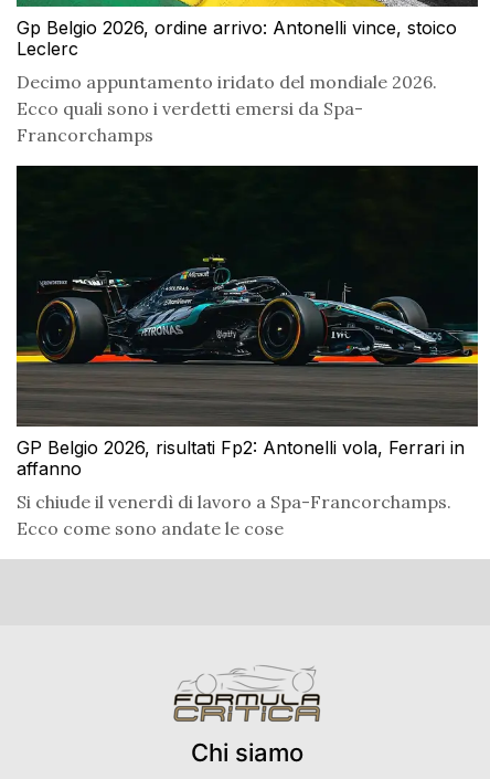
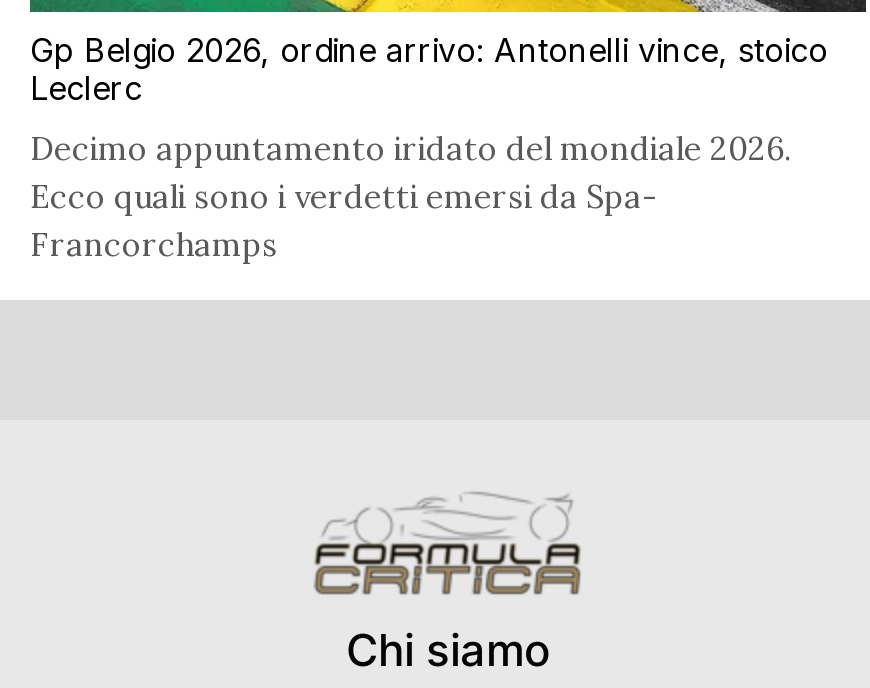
[15,165,479,539] [image] | GP Belgio 2026, risultati Fp2: Antonelli vola, Ferrari in | affanno | Si chiude il venerdì di lavoro a Spa-Francorchamps. | Ecco come sono andate le cose -> none

